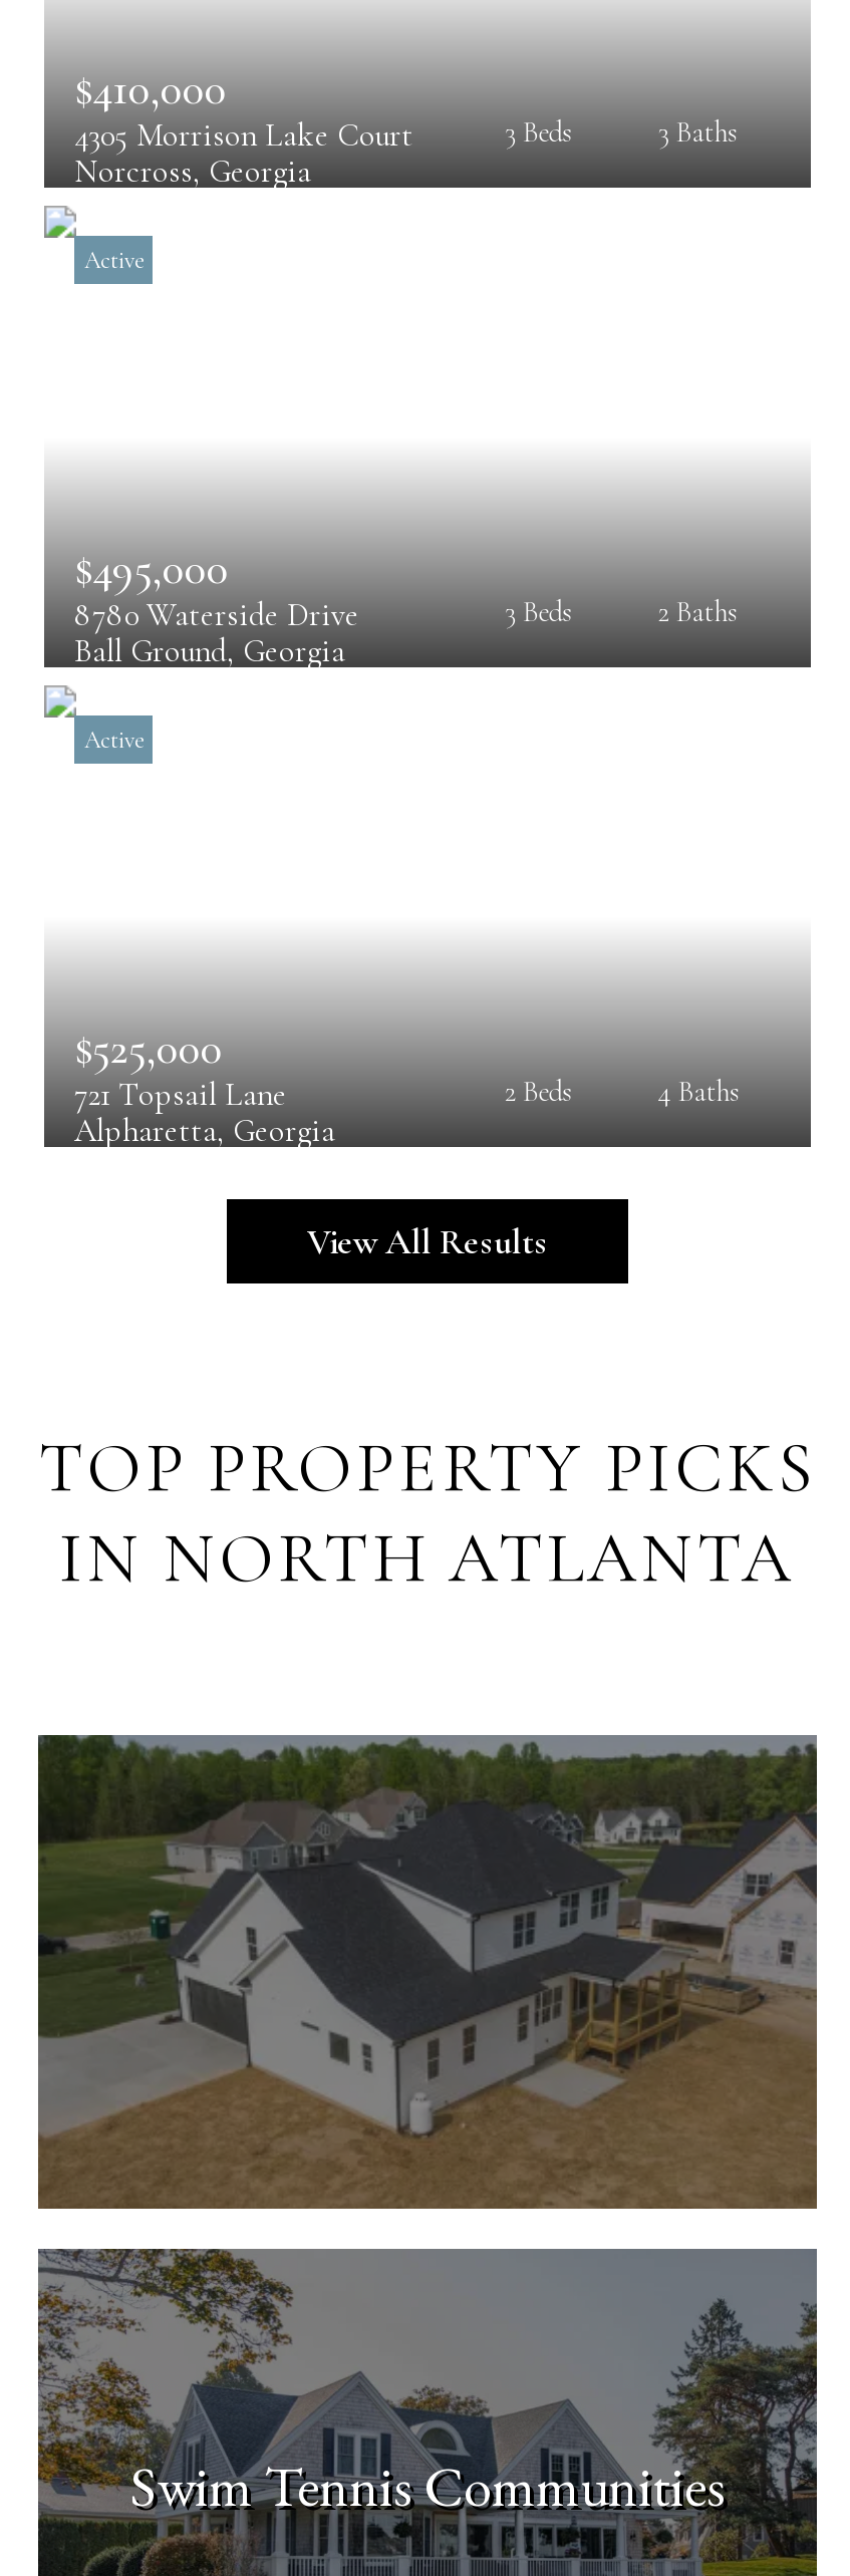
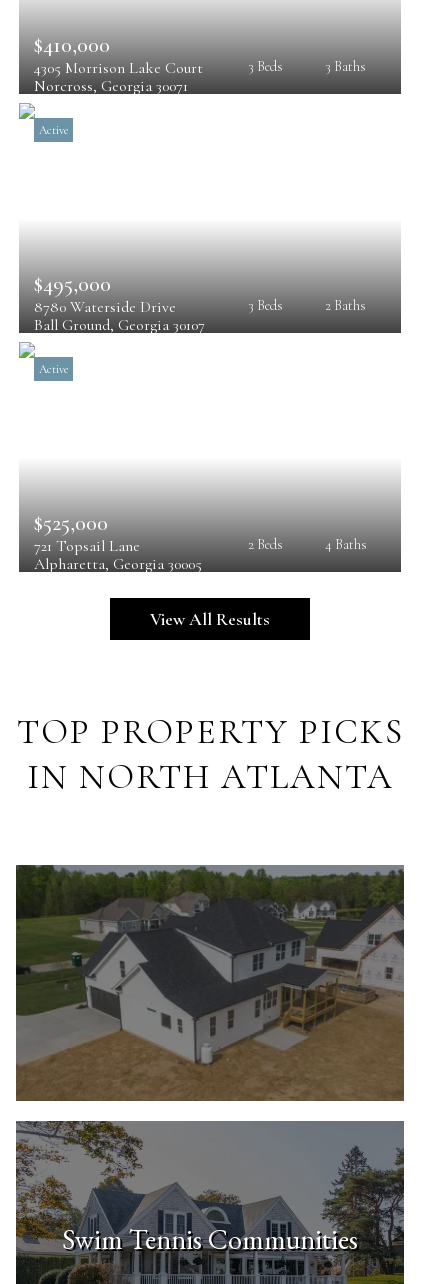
[74,151,311,191] Norcross, Georgia -> [34,76,188,96] Norcross, Georgia 30071
[74,631,345,671] Ball Ground, Georgia -> [34,315,205,335] Ball Ground, Georgia 30107
[74,1110,335,1151] Alpharetta, Georgia -> [34,554,202,574] Alpharetta, Georgia 30005

